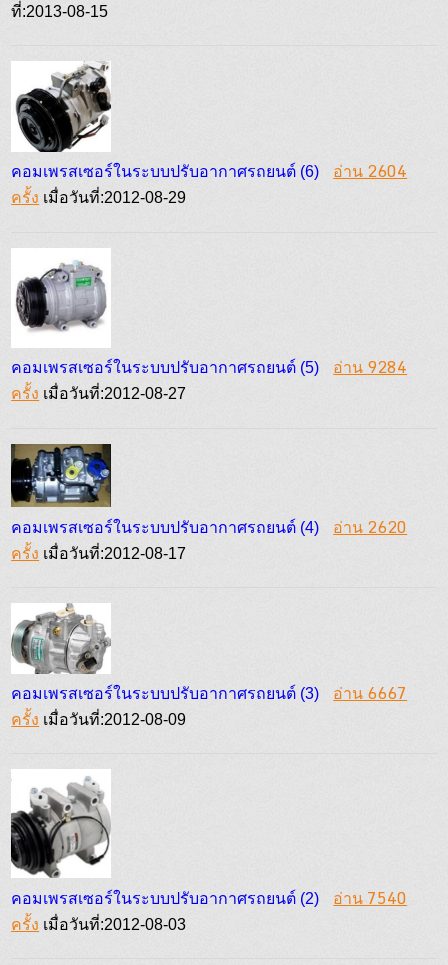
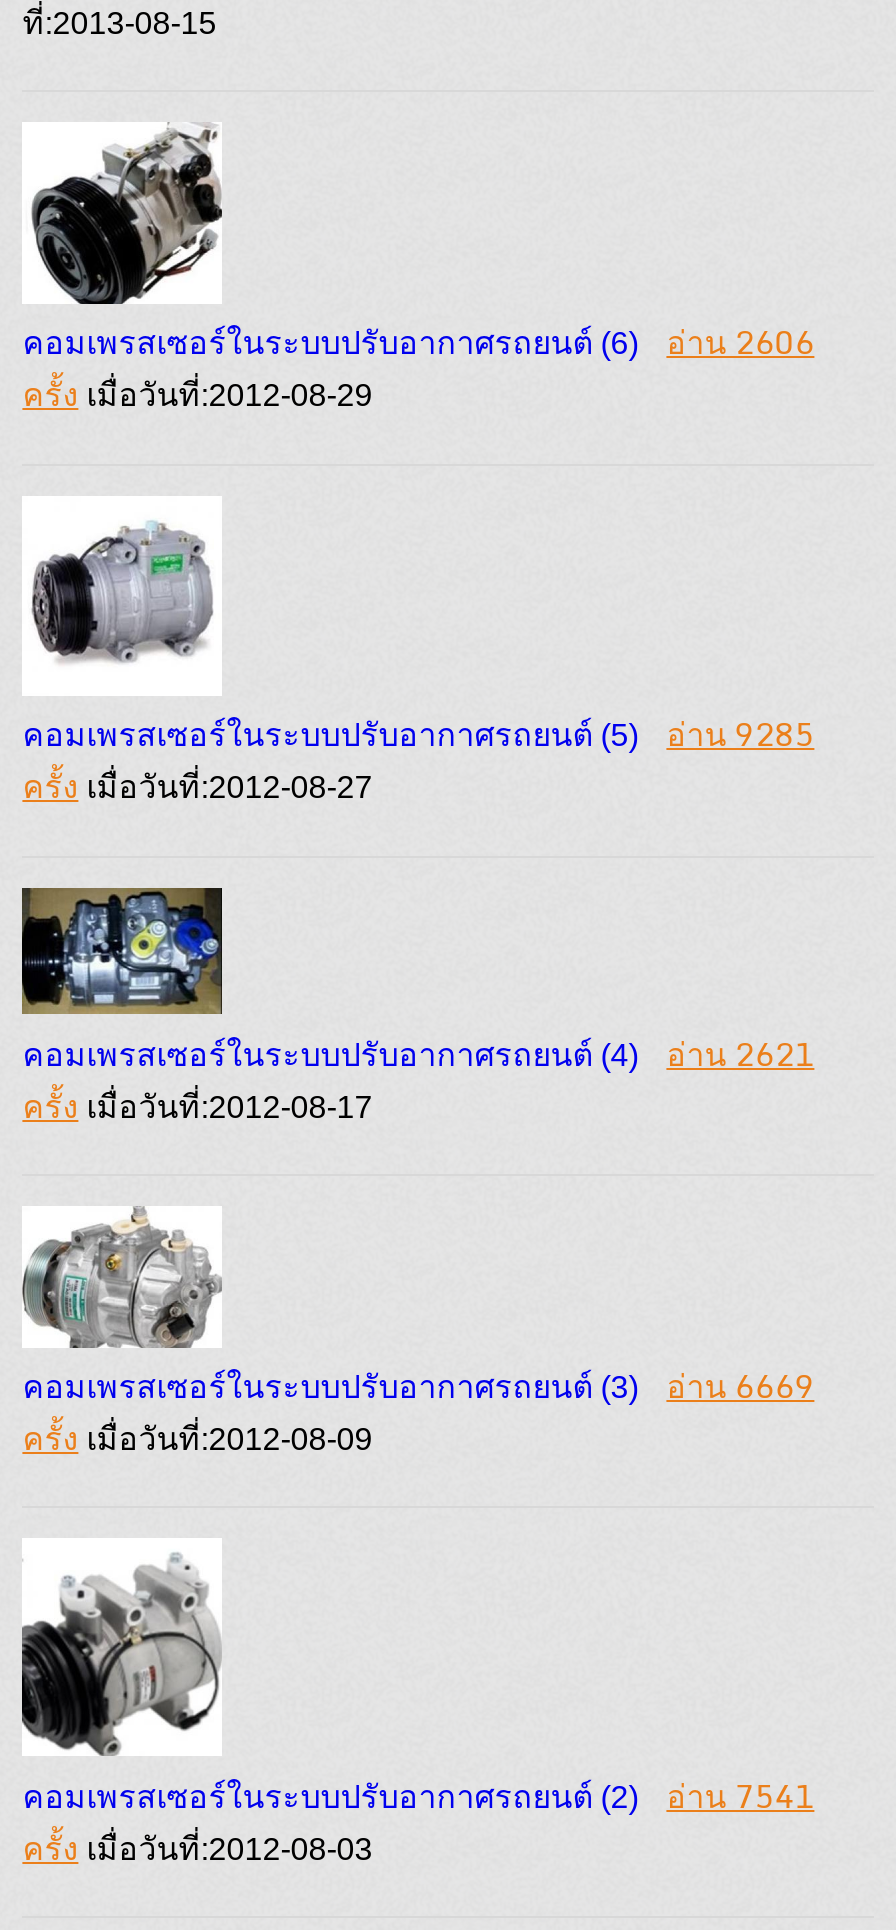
[11,158,407,184] คอมเพรสเซอร์ในระบบปรับอากาศรถยนต์ (6) อ่าน 2604 -> [22,317,814,369] คอมเพรสเซอร์ในระบบปรับอากาศรถยนต์ (6) อ่าน 2606
[11,354,407,380] คอมเพรสเซอร์ในระบบปรับอากาศรถยนต์ (5) อ่าน 9284 -> [22,708,814,760] คอมเพรสเซอร์ในระบบปรับอากาศรถยนต์ (5) อ่าน 9285
[11,514,407,540] คอมเพรสเซอร์ในระบบปรับอากาศรถยนต์ (4) อ่าน 2620 -> [22,1027,814,1079] คอมเพรสเซอร์ในระบบปรับอากาศรถยนต์ (4) อ่าน 2621
[11,680,407,706] คอมเพรสเซอร์ในระบบปรับอากาศรถยนต์ (3) อ่าน 6667 -> [22,1360,814,1412] คอมเพรสเซอร์ในระบบปรับอากาศรถยนต์ (3) อ่าน 6669
[11,885,407,911] คอมเพรสเซอร์ในระบบปรับอากาศรถยนต์ (2) อ่าน 7540 -> [22,1770,814,1822] คอมเพรสเซอร์ในระบบปรับอากาศรถยนต์ (2) อ่าน 7541

